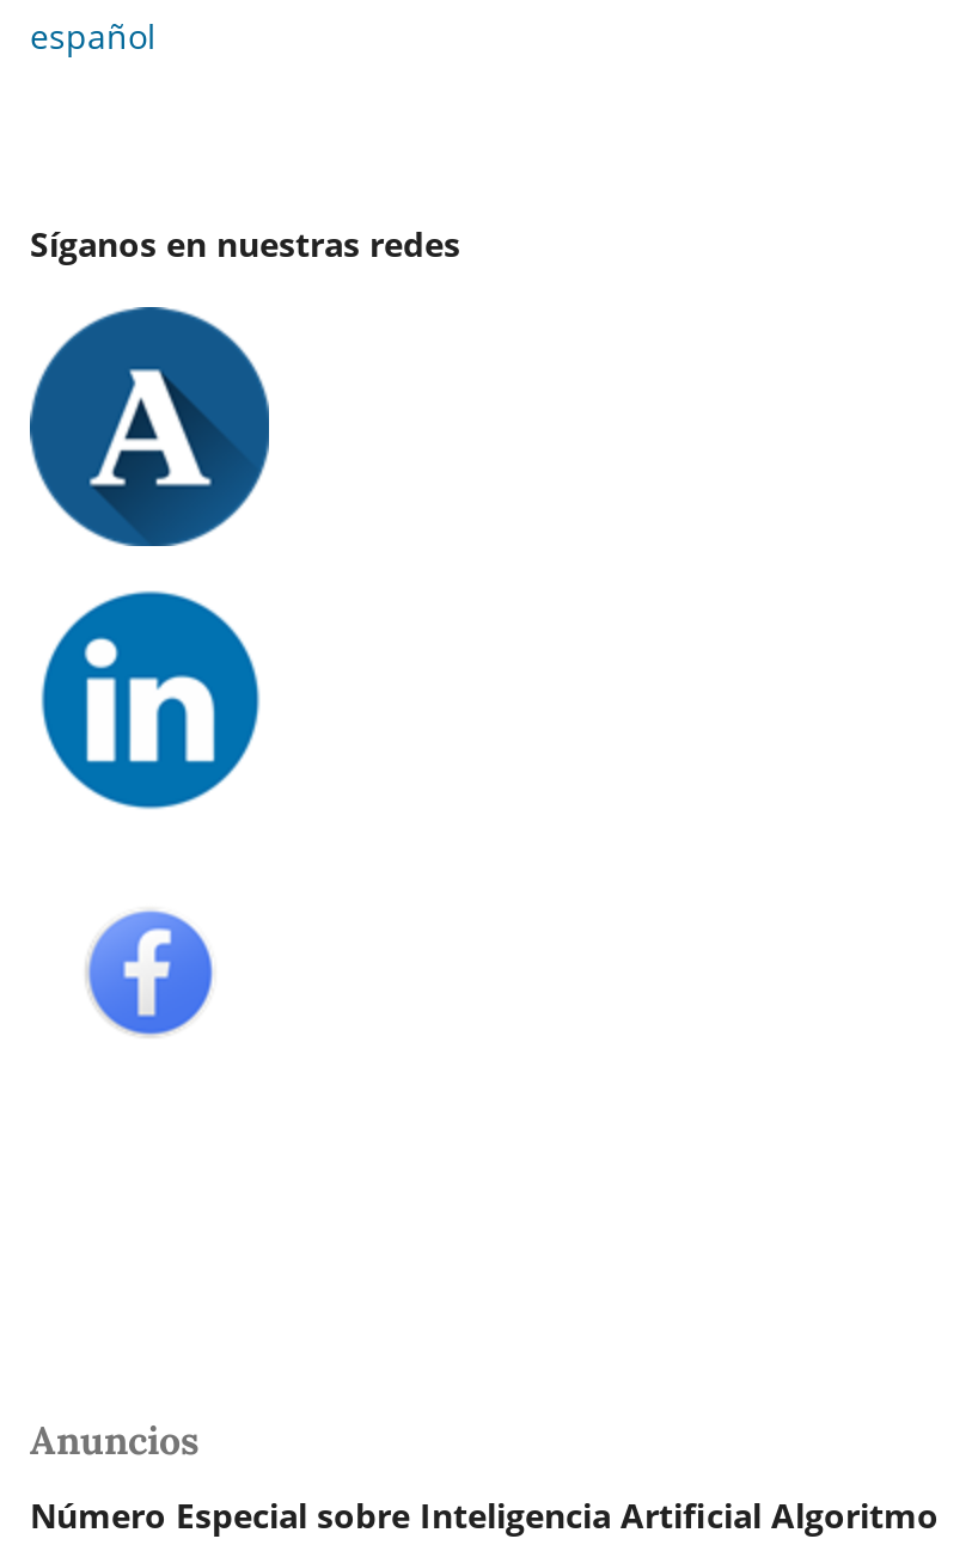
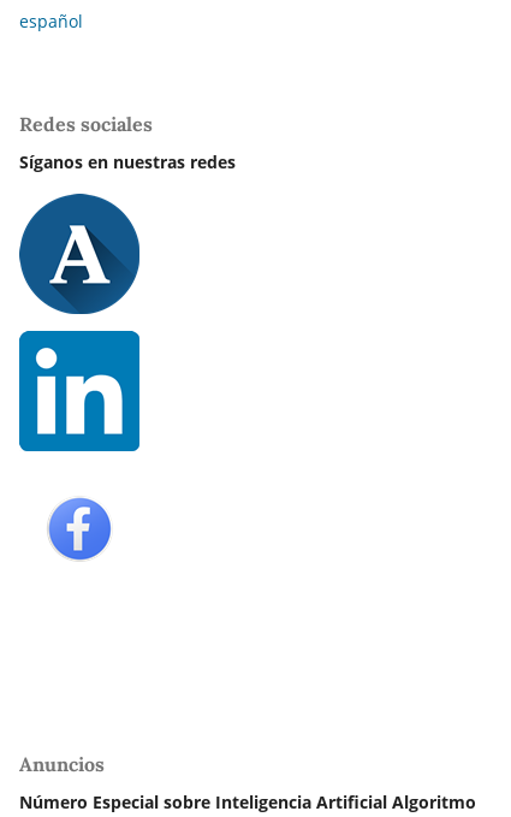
none -> [19,111,153,135] Redes sociales
[30,580,269,819] [image] -> [18,330,141,452] [image]

